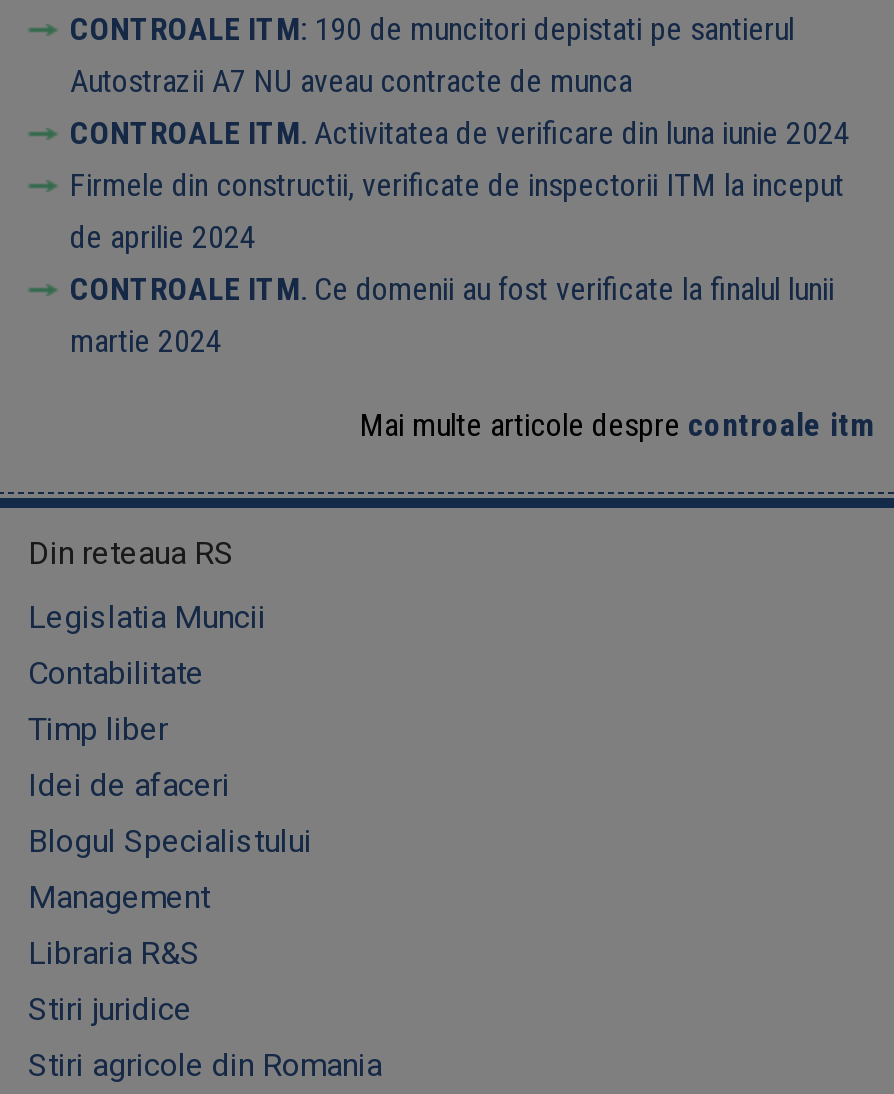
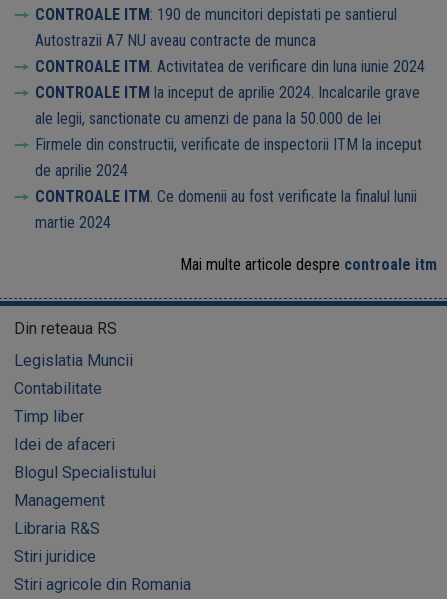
none -> [35,83,420,128] CONTROALE ITM la inceput de aprilie 2024. Incalcarile grave | ale legii, sanctionate cu amenzi de pana la 50.000 de lei

